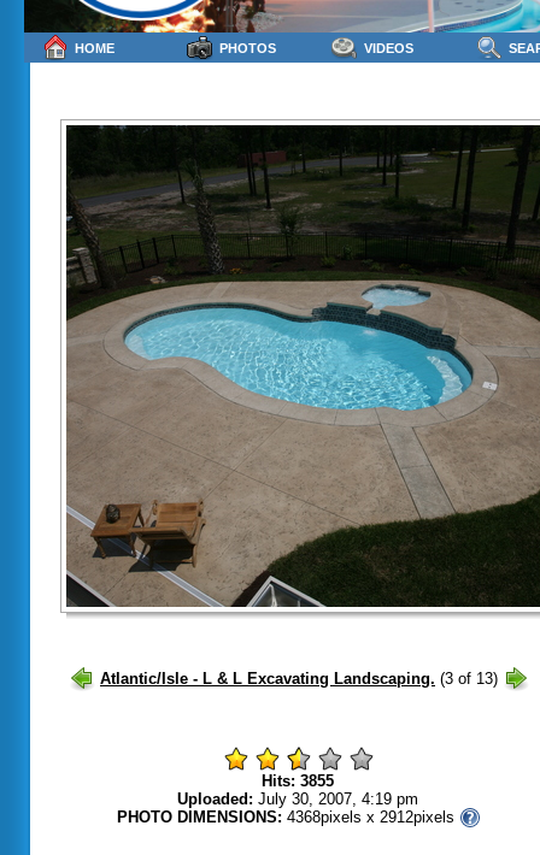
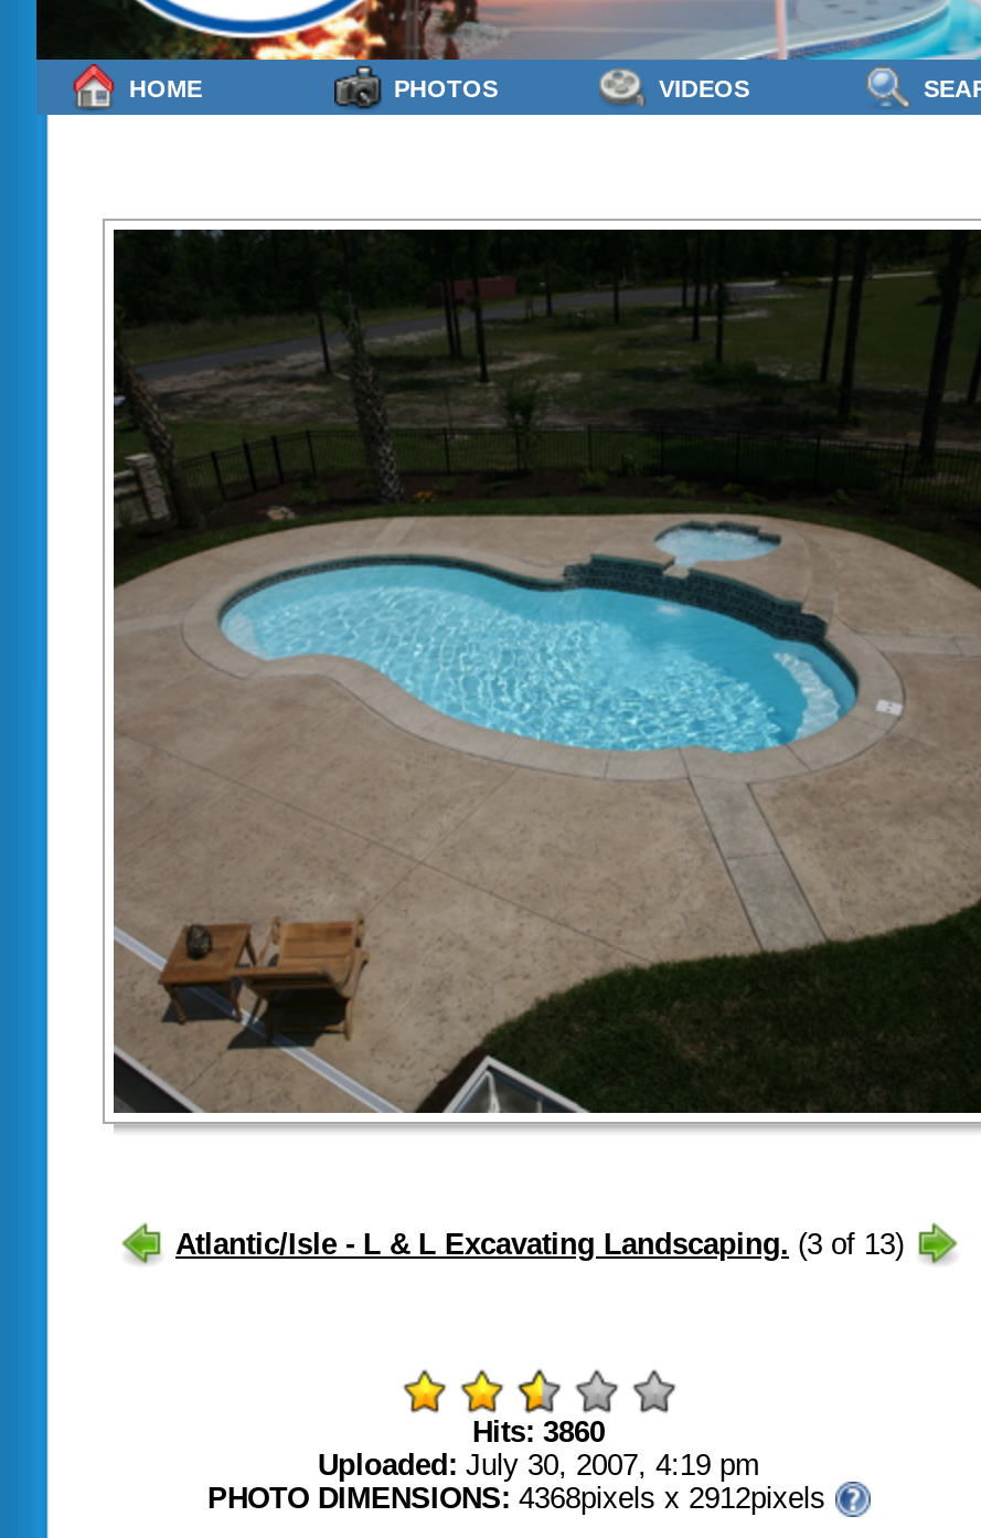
[262,772,334,790] Hits: 3855 -> [472,1415,605,1449] Hits: 3860

